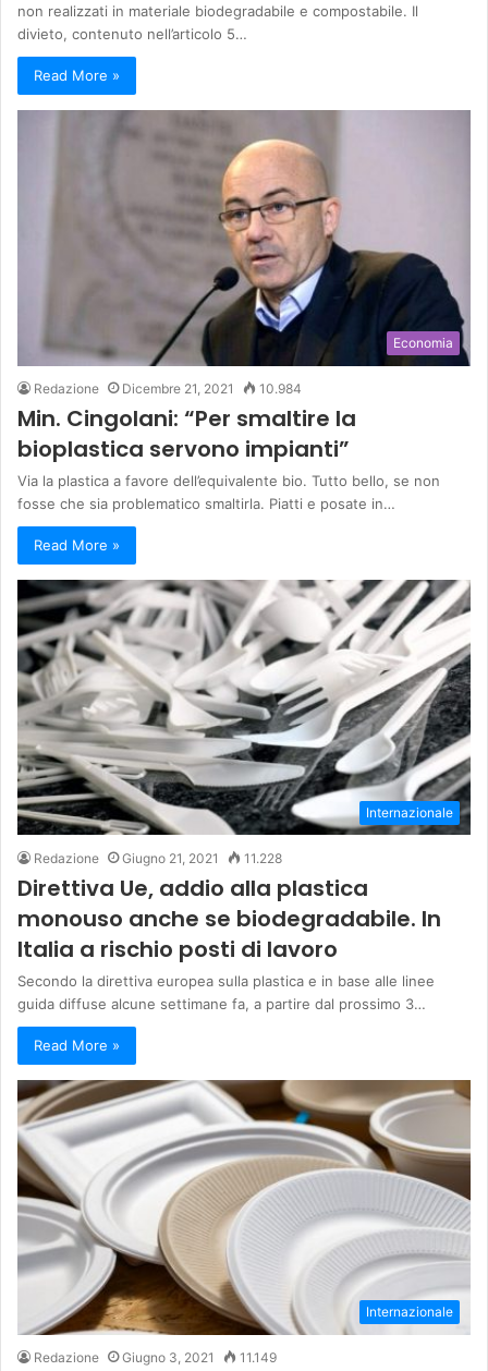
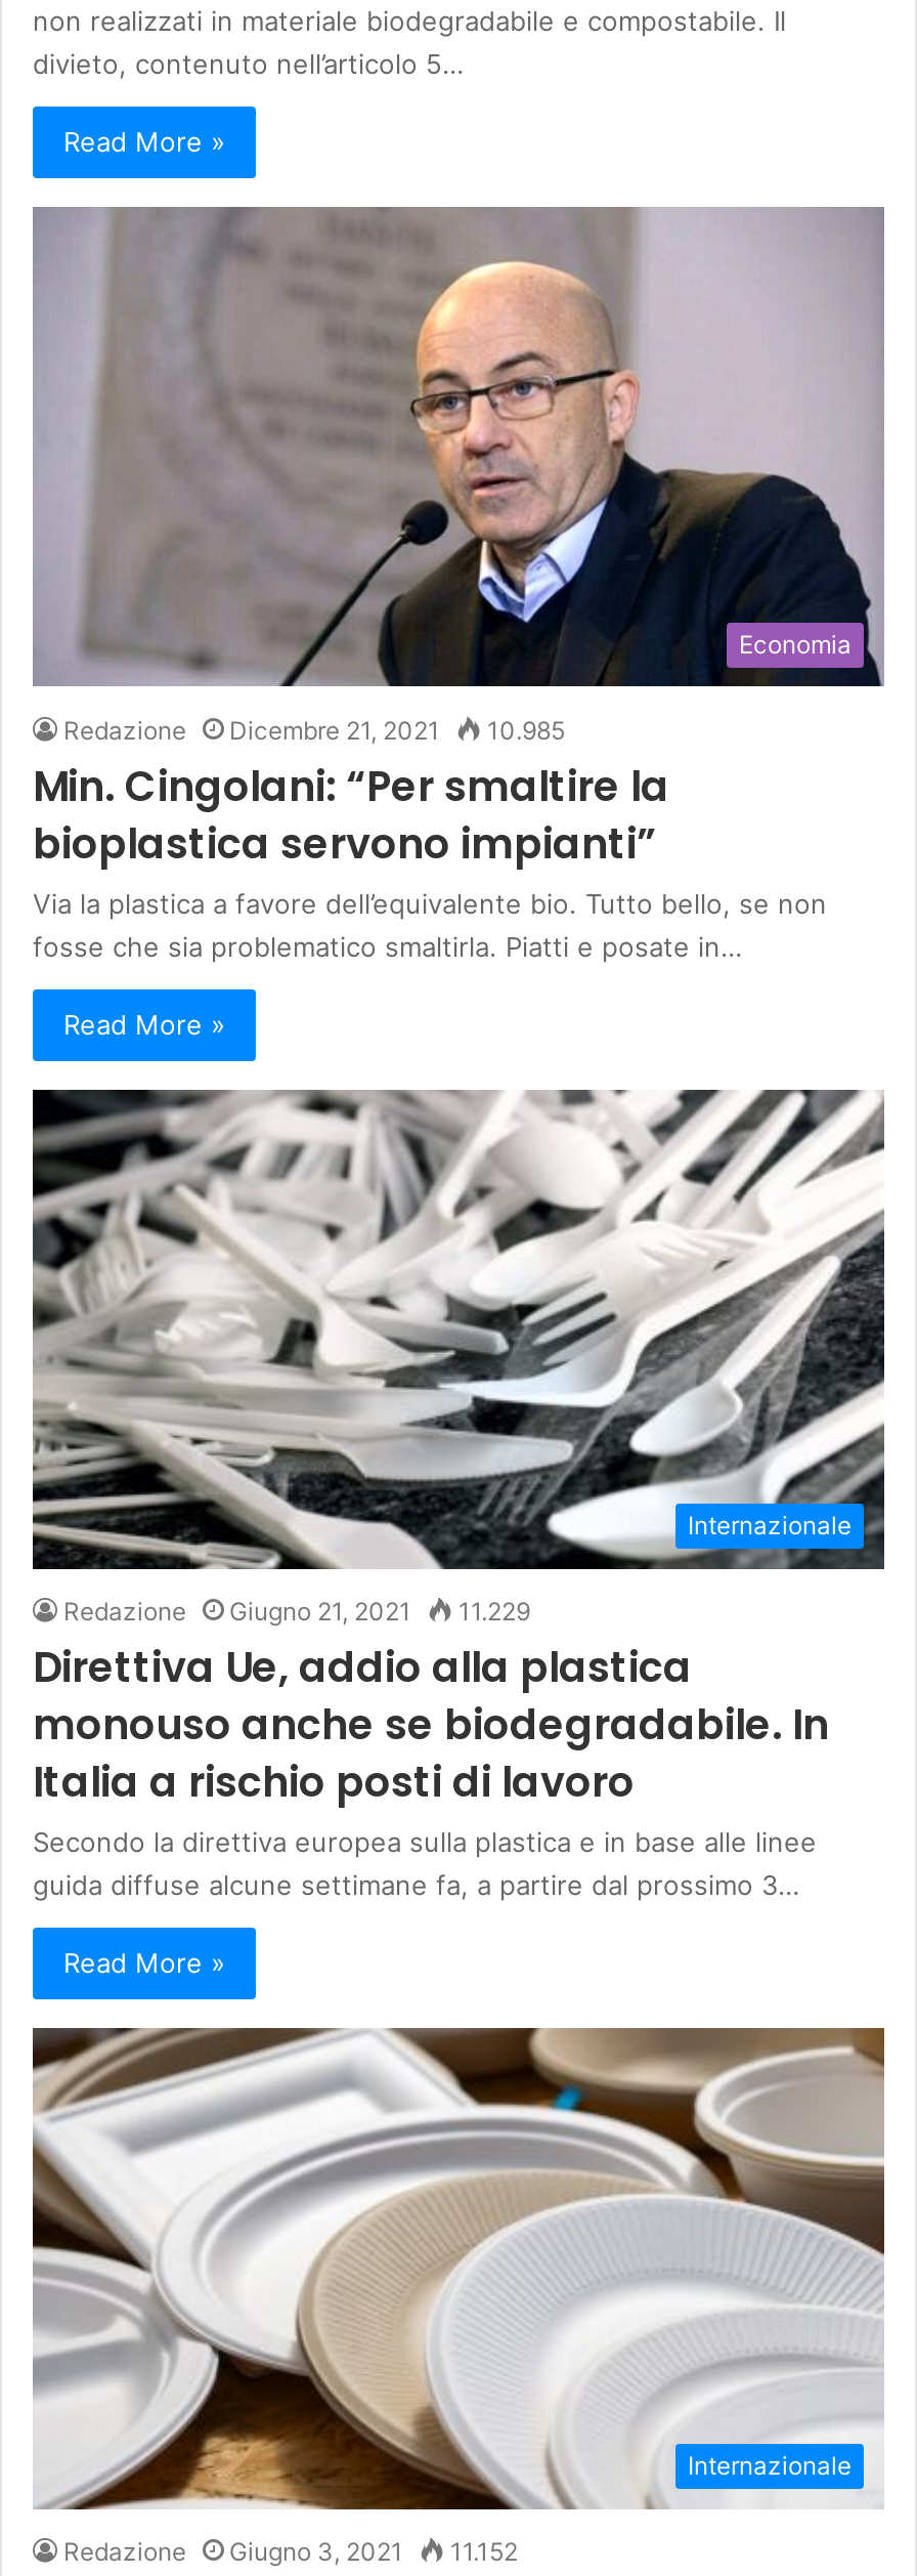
[34,380,302,397] Redazione Dicembre 21, 2021 10.984 -> [63,714,565,745] Redazione Dicembre 21, 2021 10.985
[34,850,282,866] Redazione Giugno 21, 2021 11.228 -> [63,1596,530,1627] Redazione Giugno 21, 2021 11.229
[34,1349,277,1366] Redazione Giugno 3, 2021 11.149 -> [63,2536,518,2567] Redazione Giugno 3, 2021 11.152

